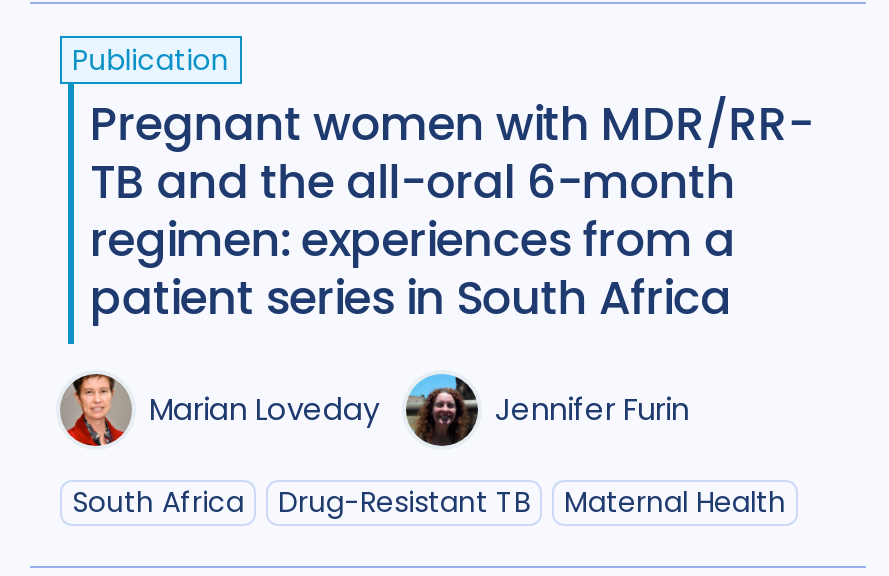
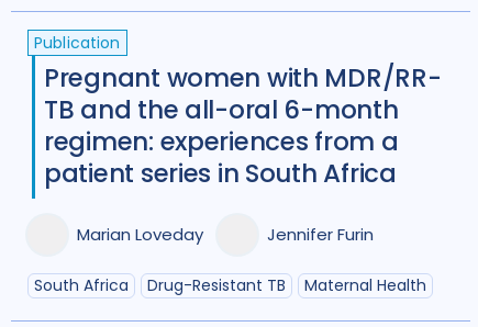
[58,372,134,448] [image] -> none
[404,372,480,448] [image] -> none

